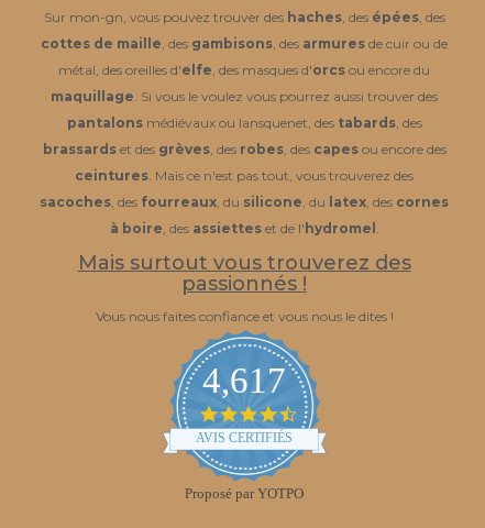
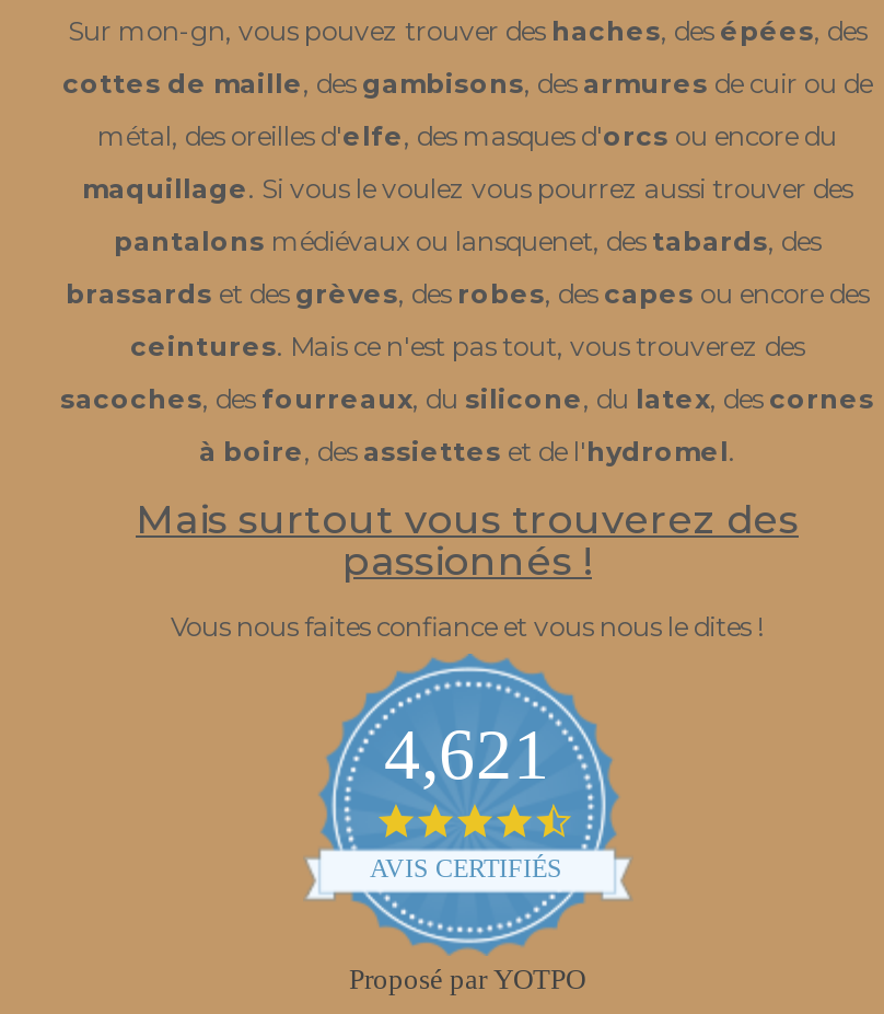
[202,360,286,400] 4,617 -> [384,714,550,793] 4,621

